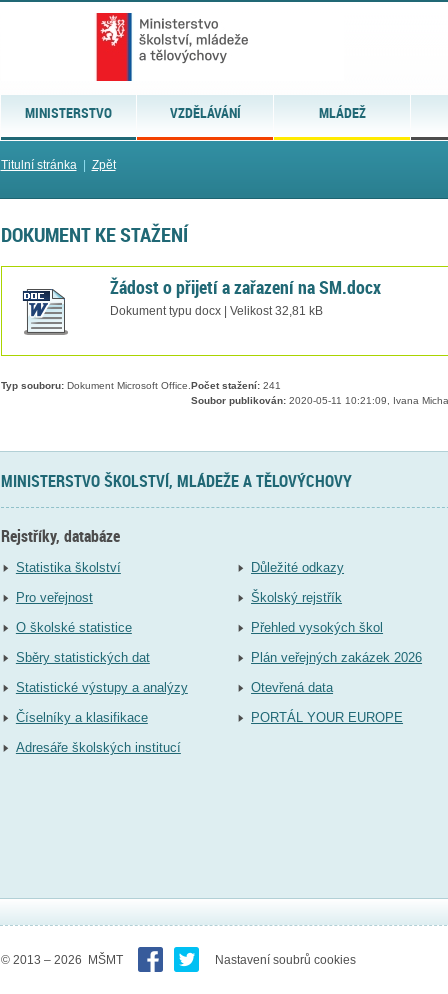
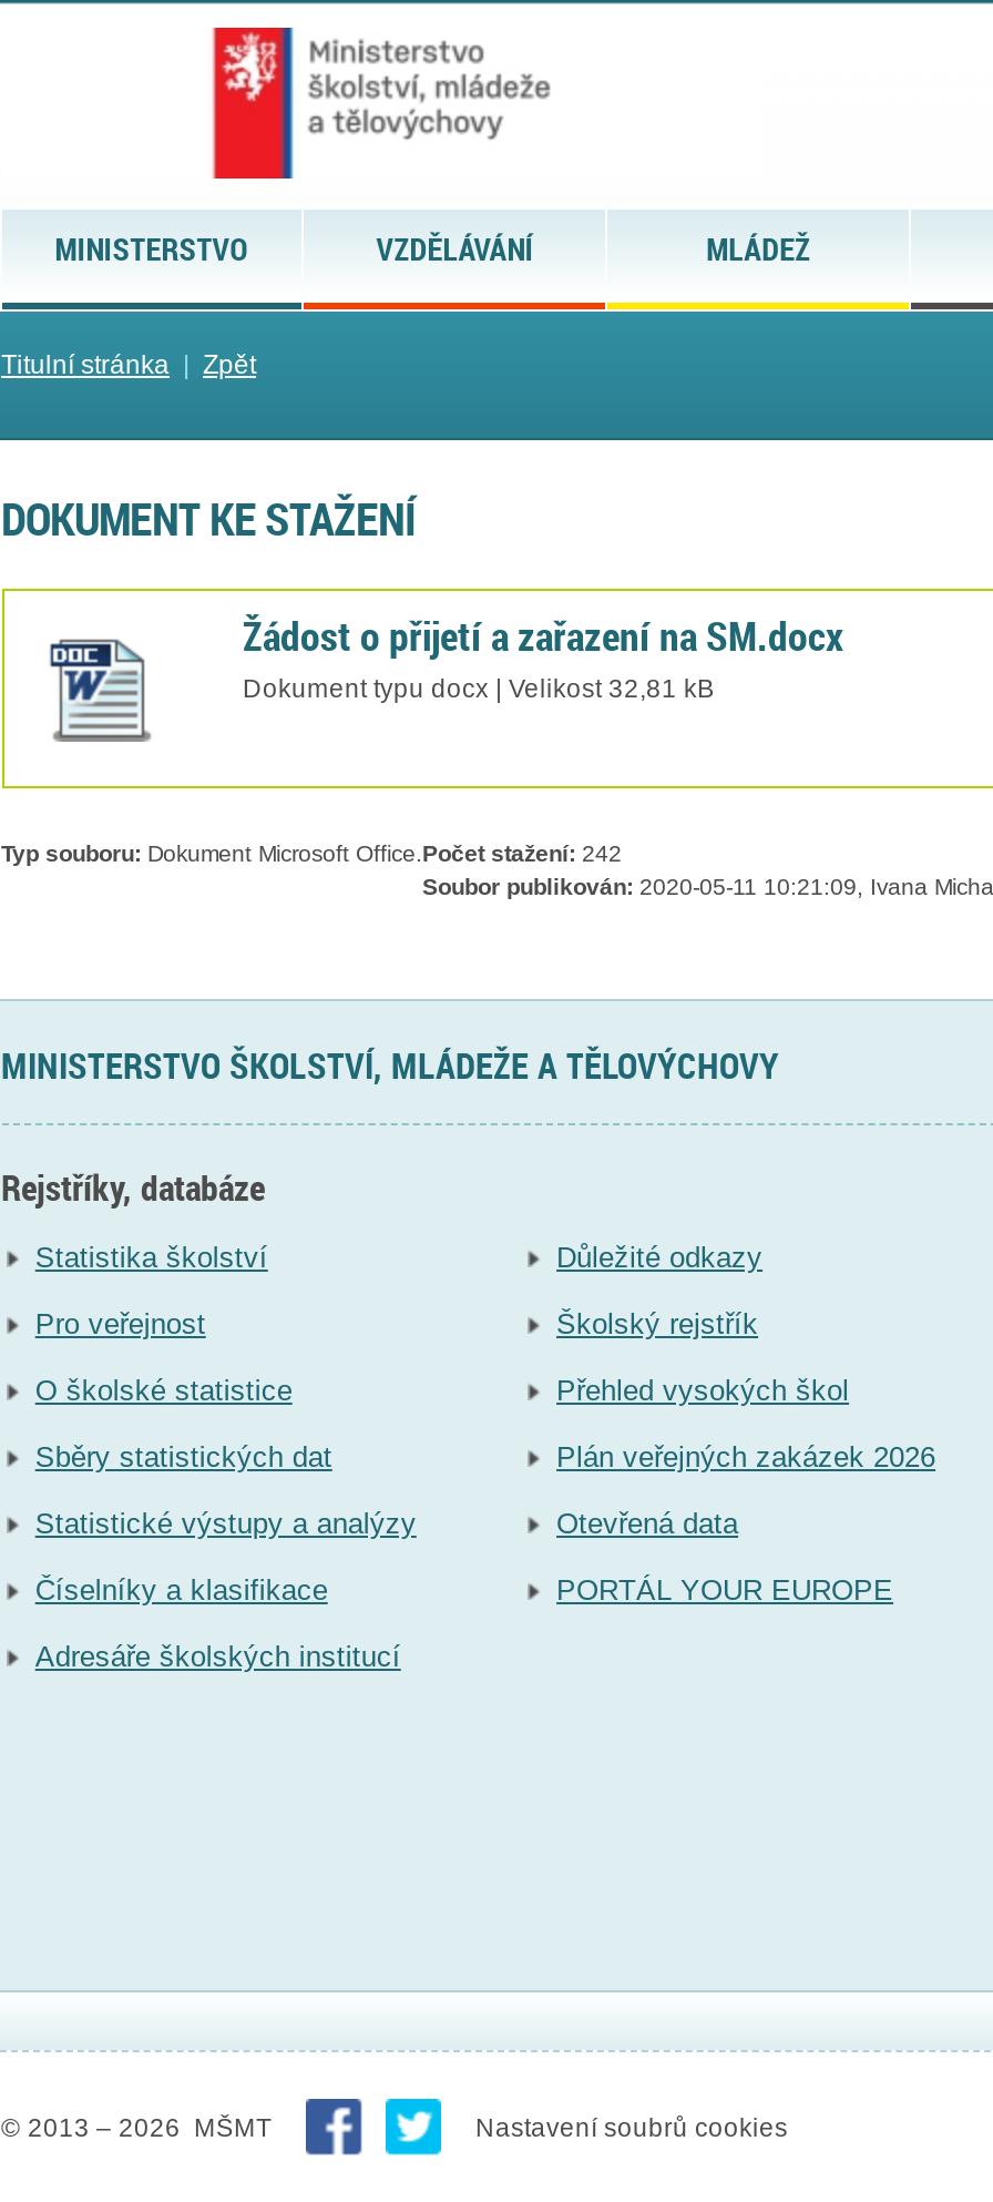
[0,380,280,391] Typ souboru: Dokument Microsoft Office.Počet stažení: 241 -> [1,843,622,867] Typ souboru: Dokument Microsoft Office.Počet stažení: 242

